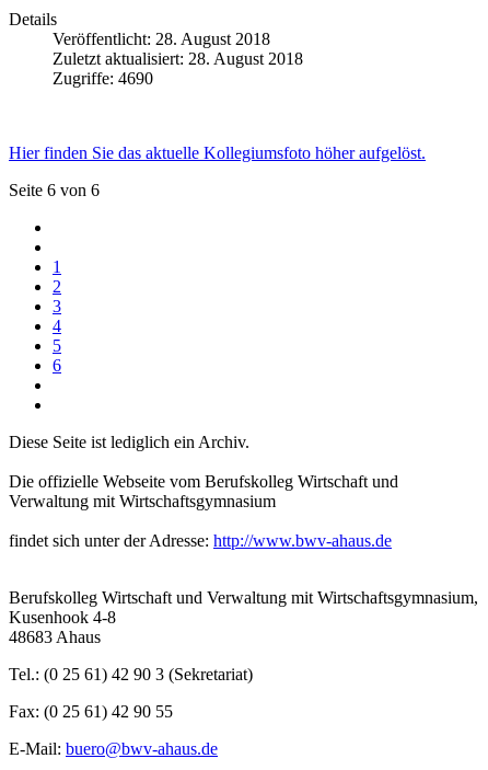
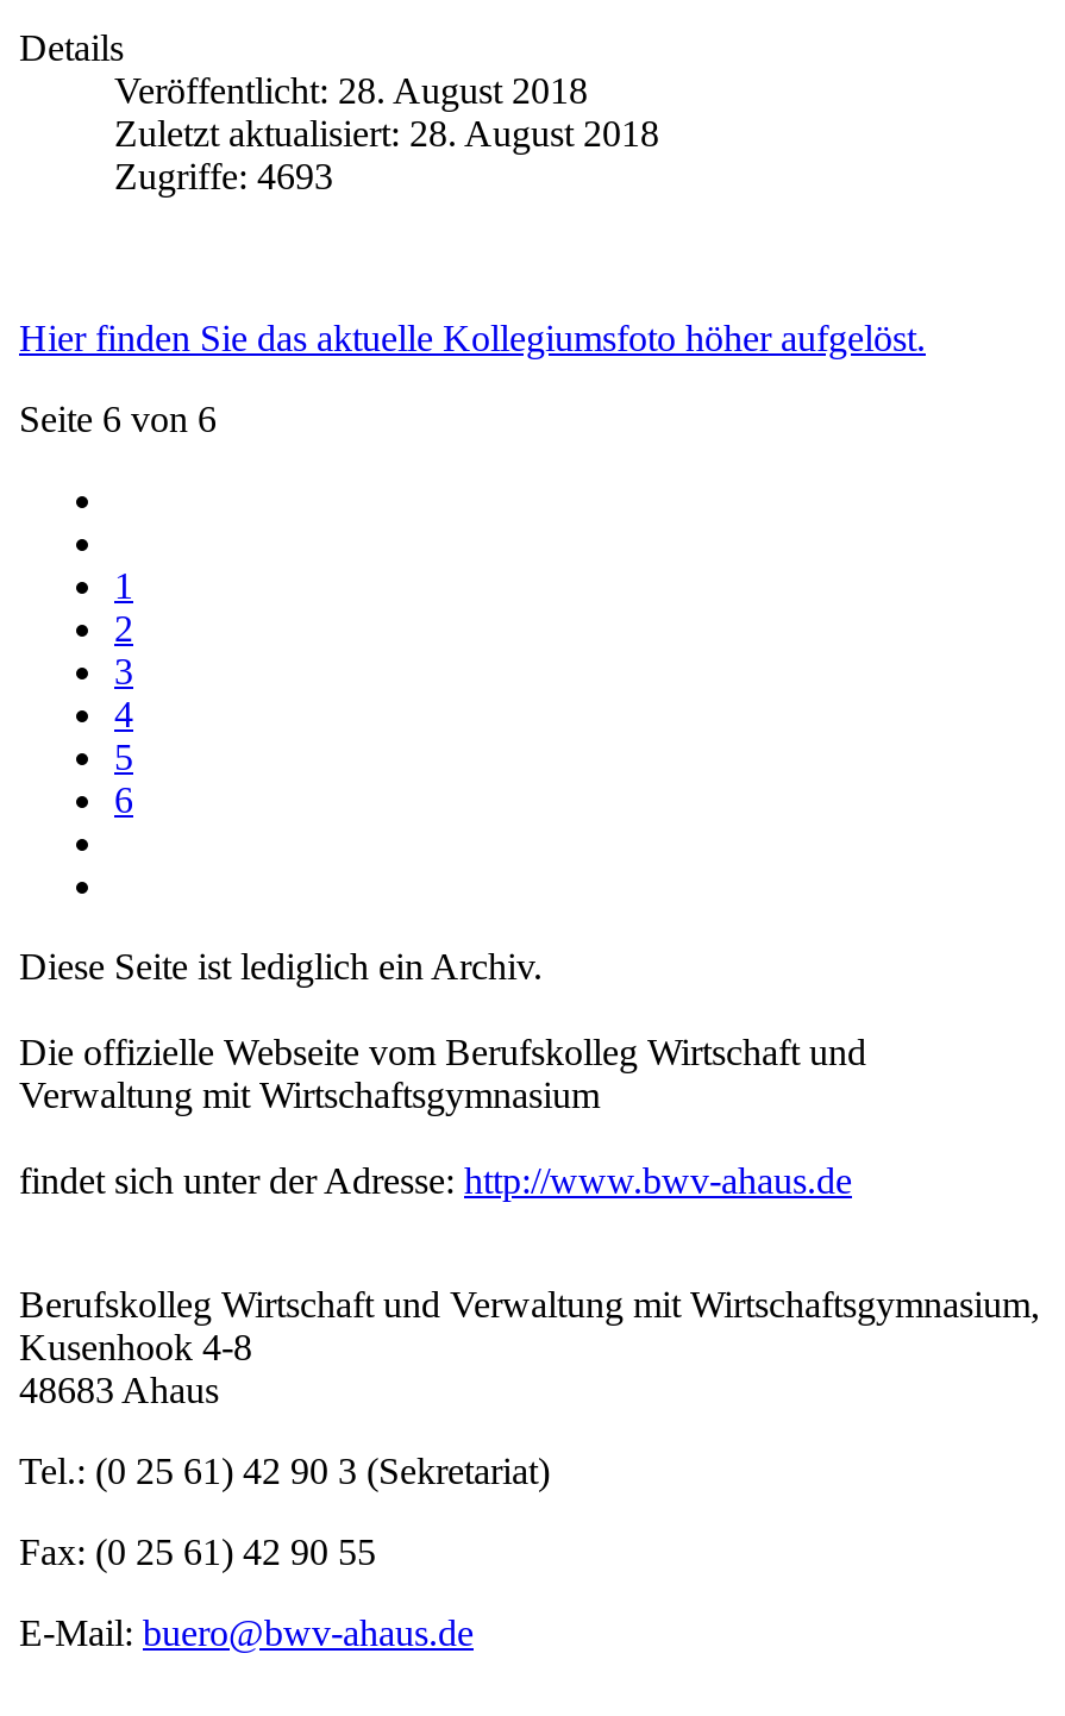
[53,69,153,88] Zugriffe: 4690 -> [114,156,333,197] Zugriffe: 4693

